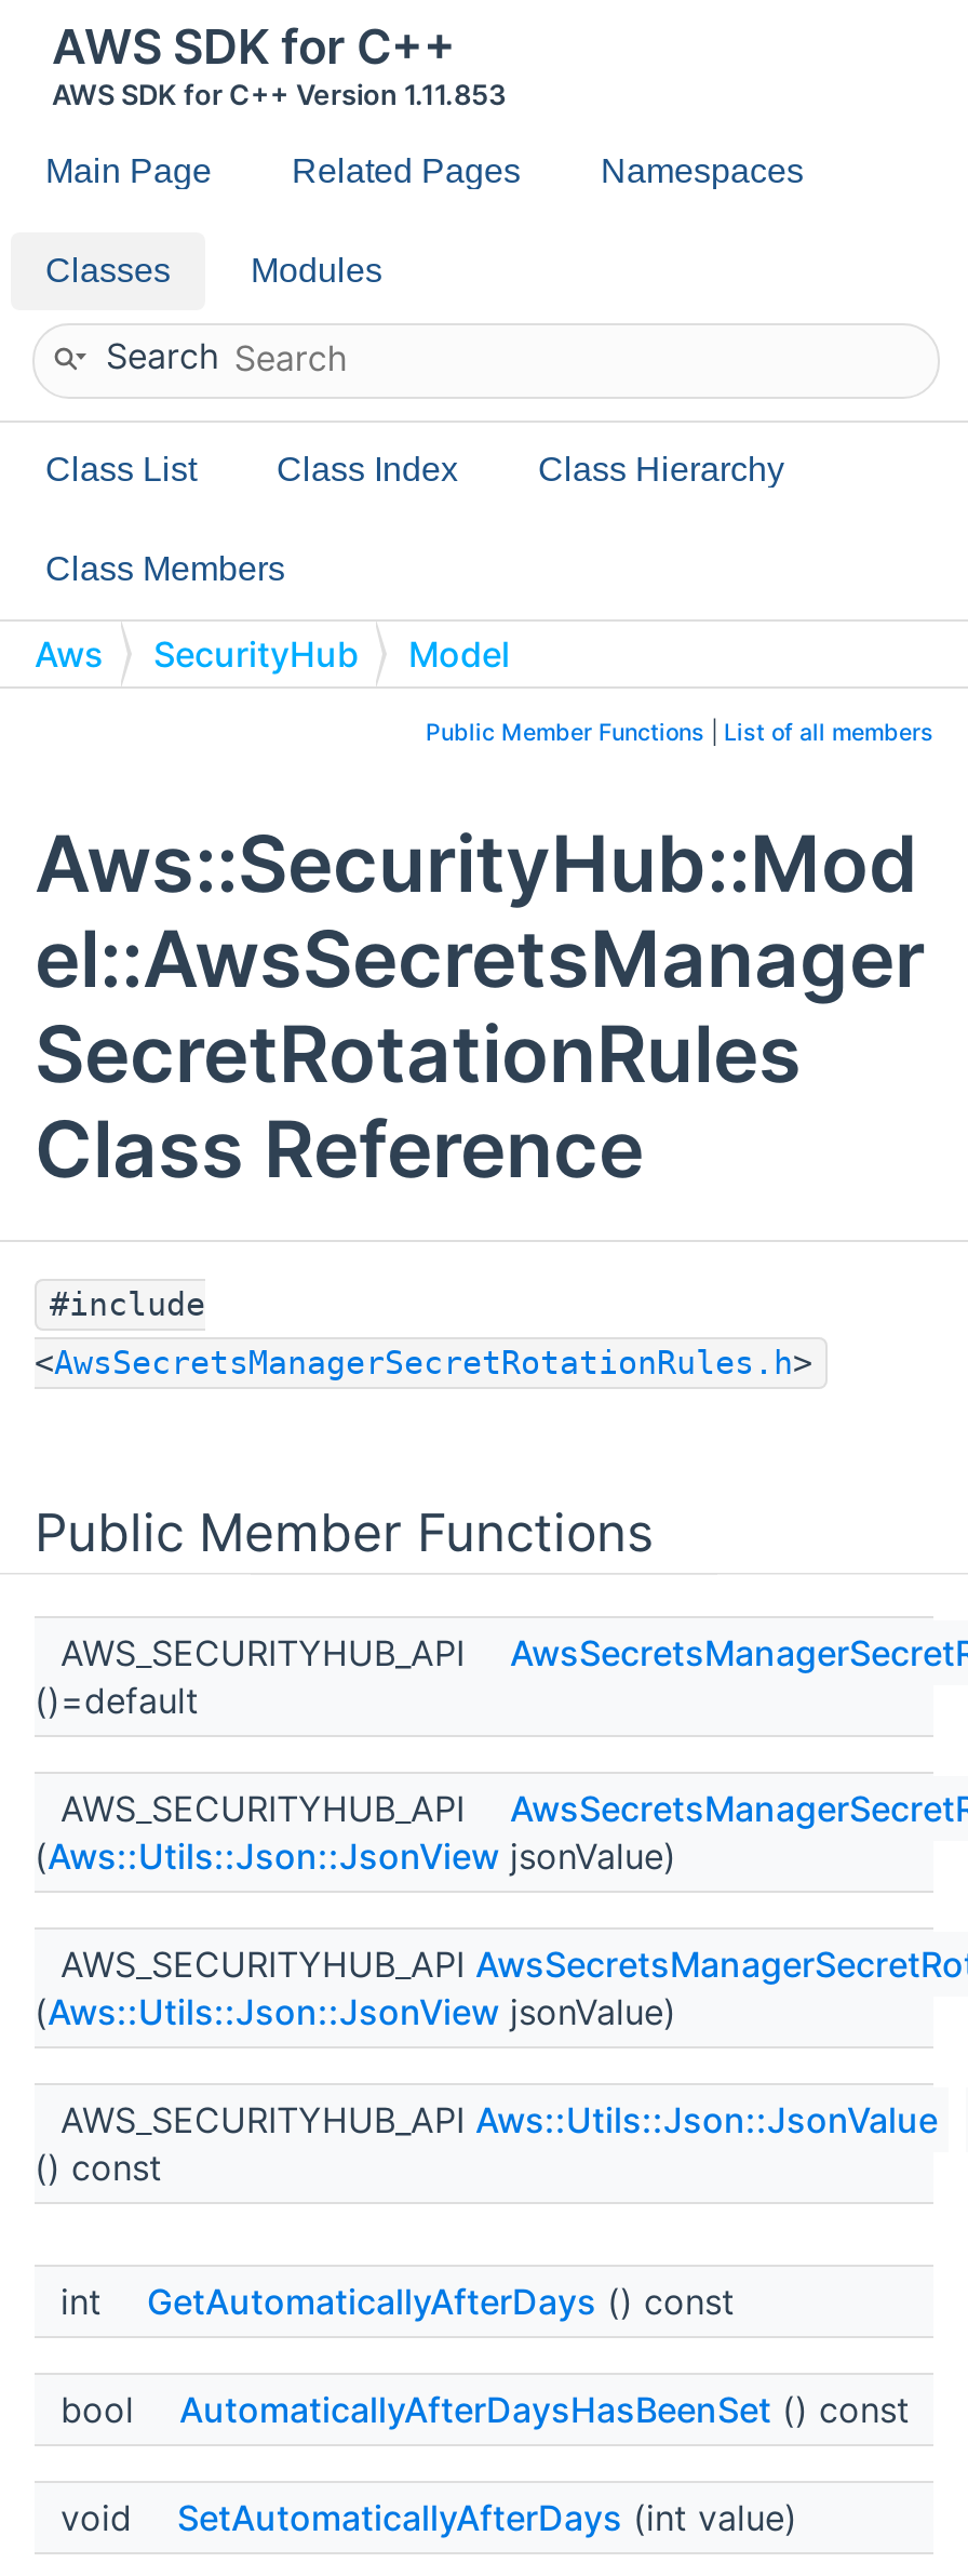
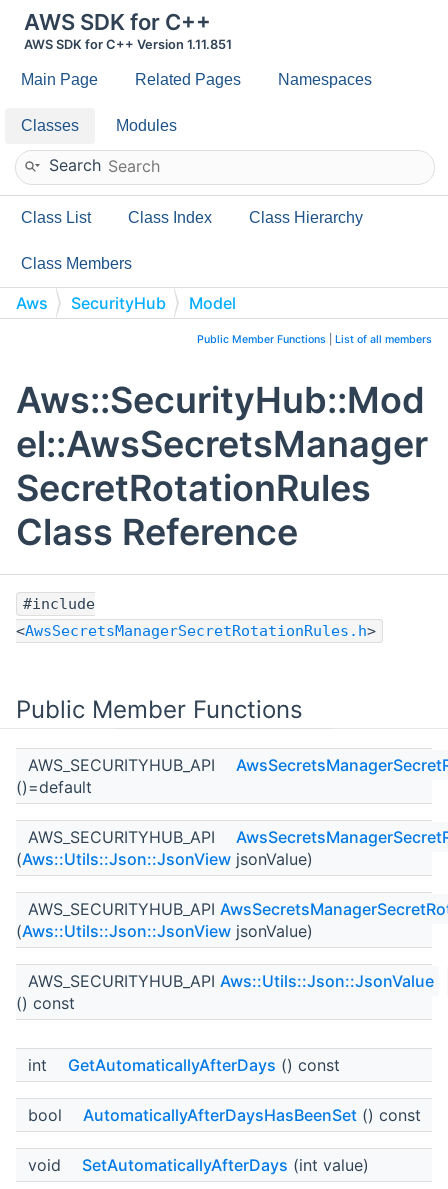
[52,79,506,111] AWS SDK for C++ Version 1.11.853 -> [24,37,232,52] AWS SDK for C++ Version 1.11.851

